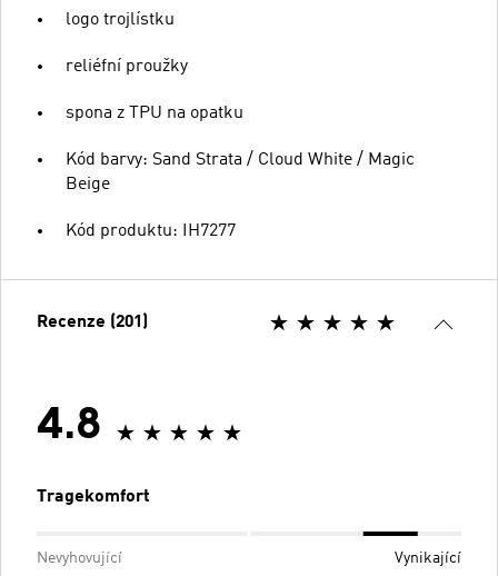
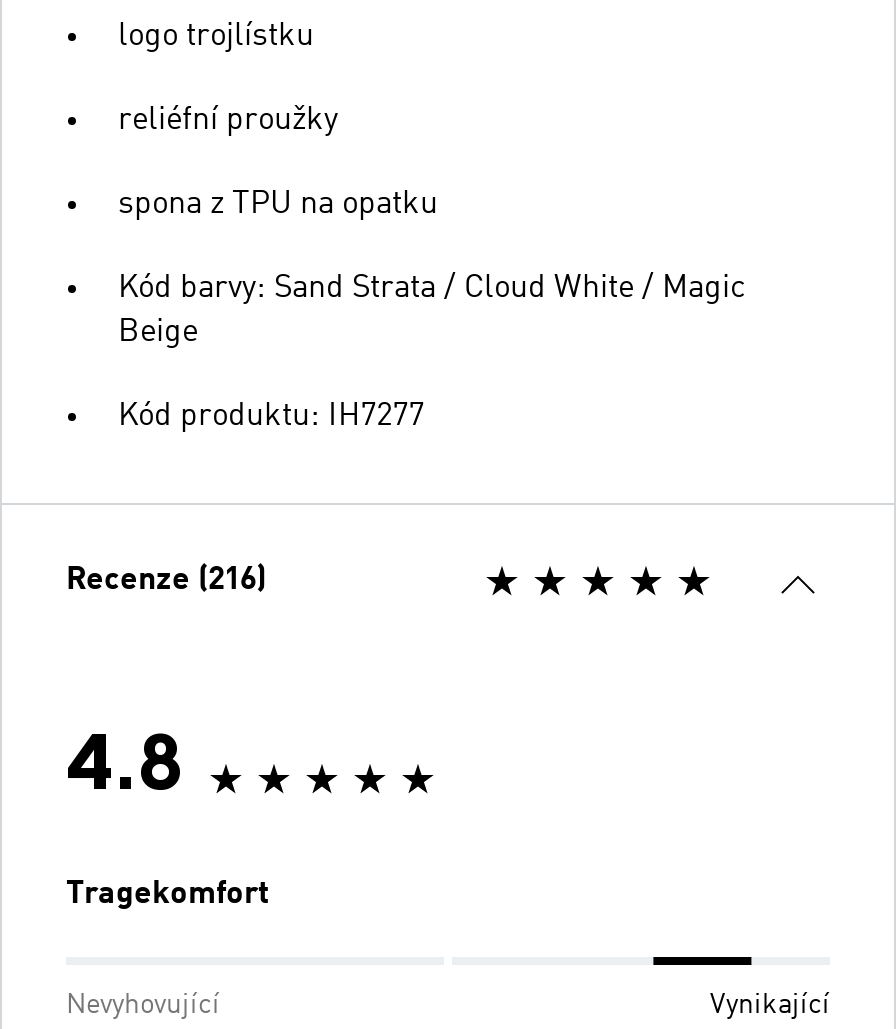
[37,314,148,331] Recenze (201) -> [66,565,266,597] Recenze (216)

